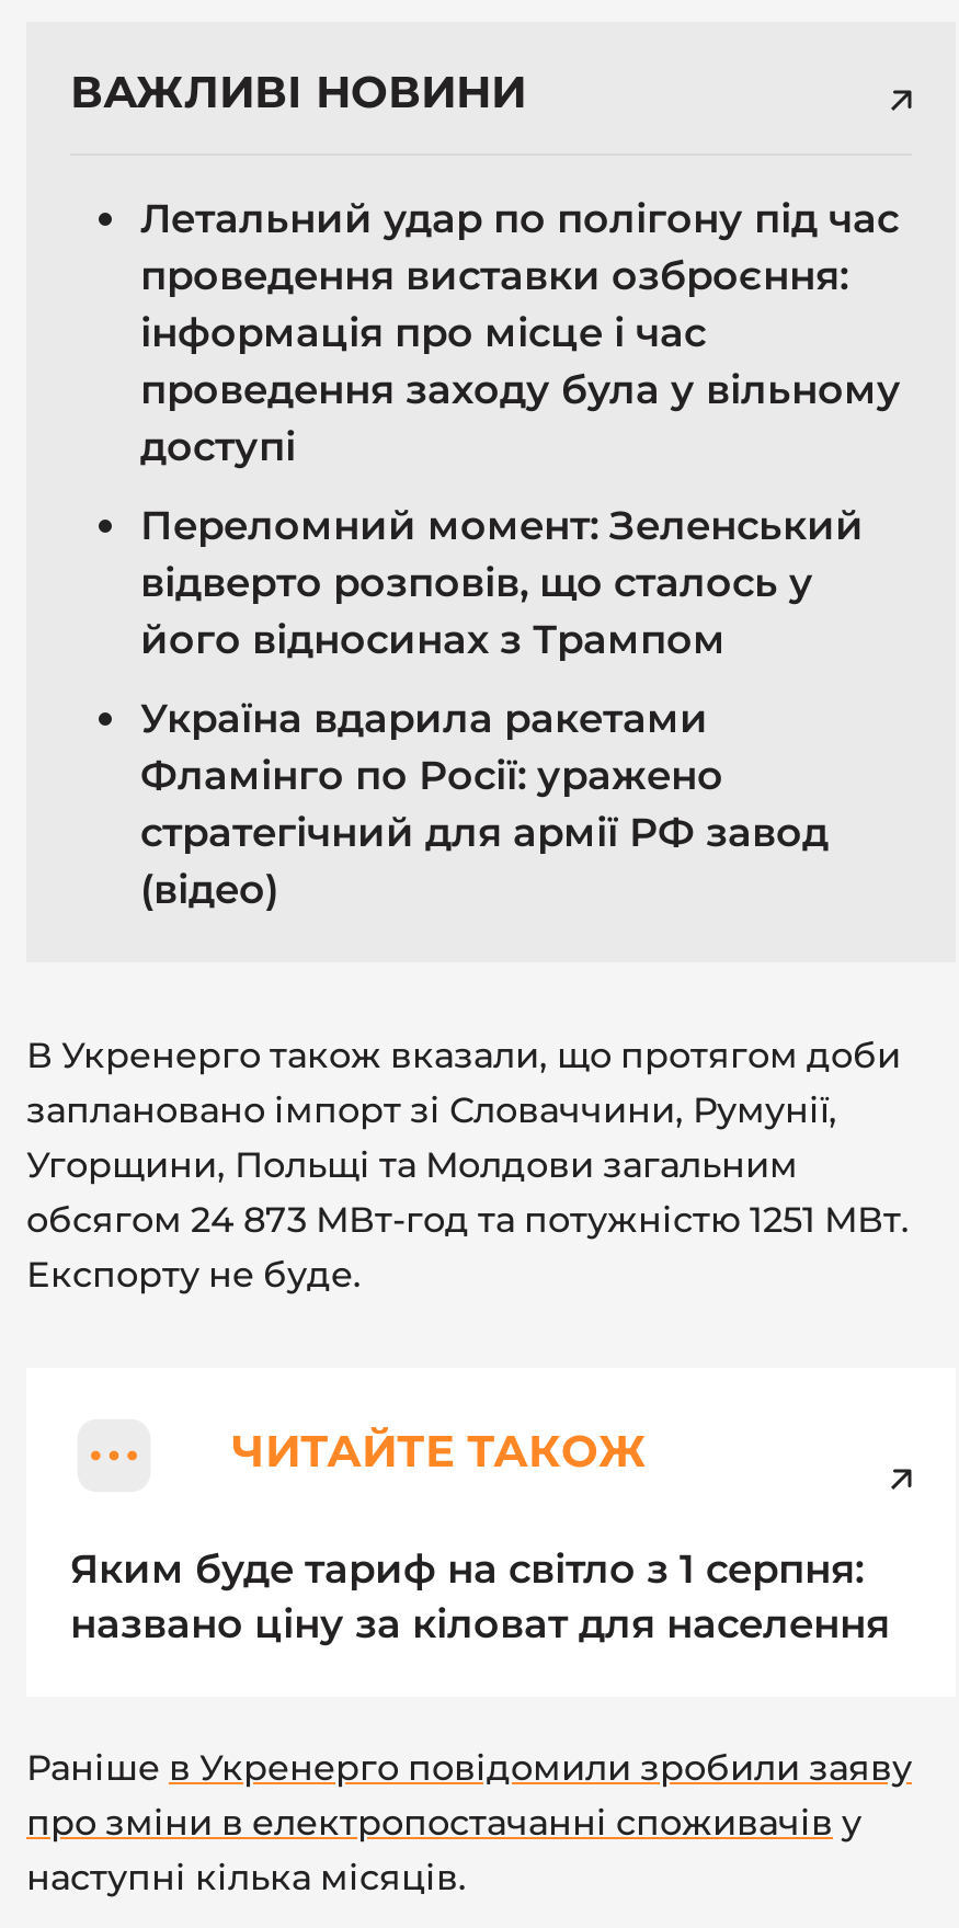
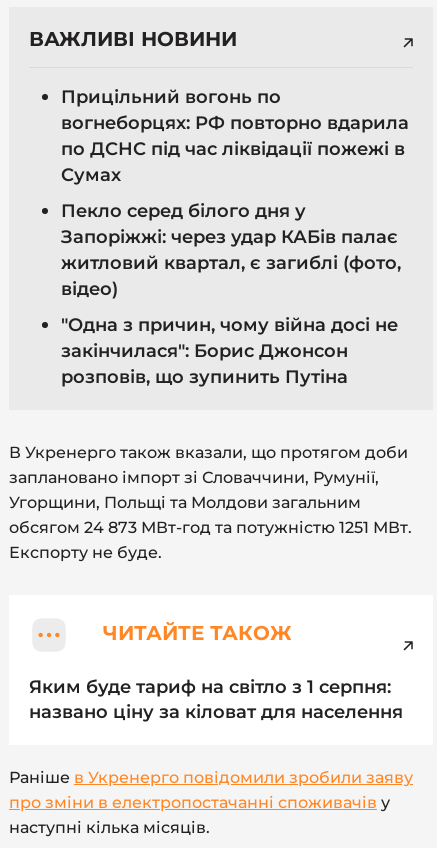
[140,196,901,472] Летальний удар по полігону під час | проведення виставки озброєння: | інформація про місце і час | проведення заходу була у вільному | доступі -> [61,86,409,186] Прицільний вогонь по | вогнеборцях: РФ повторно вдарила | по ДСНС під час ліквідації пожежі в | Сумах
[140,503,864,665] Переломний момент: Зеленський | відверто розповів, що сталось у | його відносинах з Трампом -> [61,200,401,300] Пекло серед білого дня у | Запоріжжі: через удар КАБів палає | житловий квартал, є загиблі (фото, | відео)
[140,696,829,915] Україна вдарила ракетами | Фламінго по Росії: уражено | стратегічний для армії РФ завод | (відео) -> [61,314,398,388] "Одна з причин, чому війна досі не | закінчилася": Борис Джонсон | розповів, що зупинить Путіна

